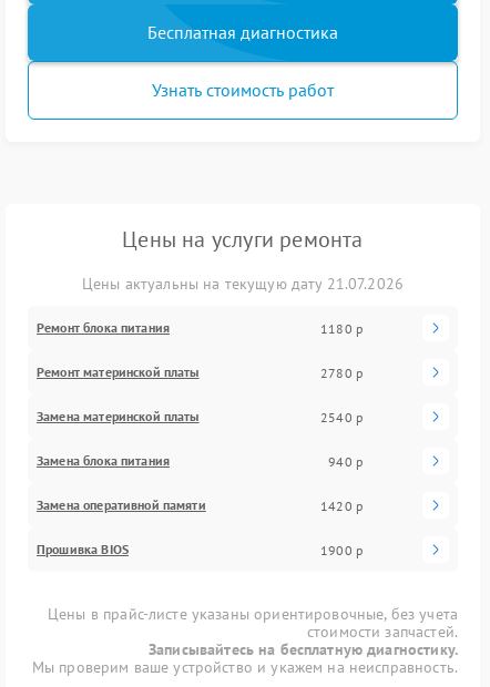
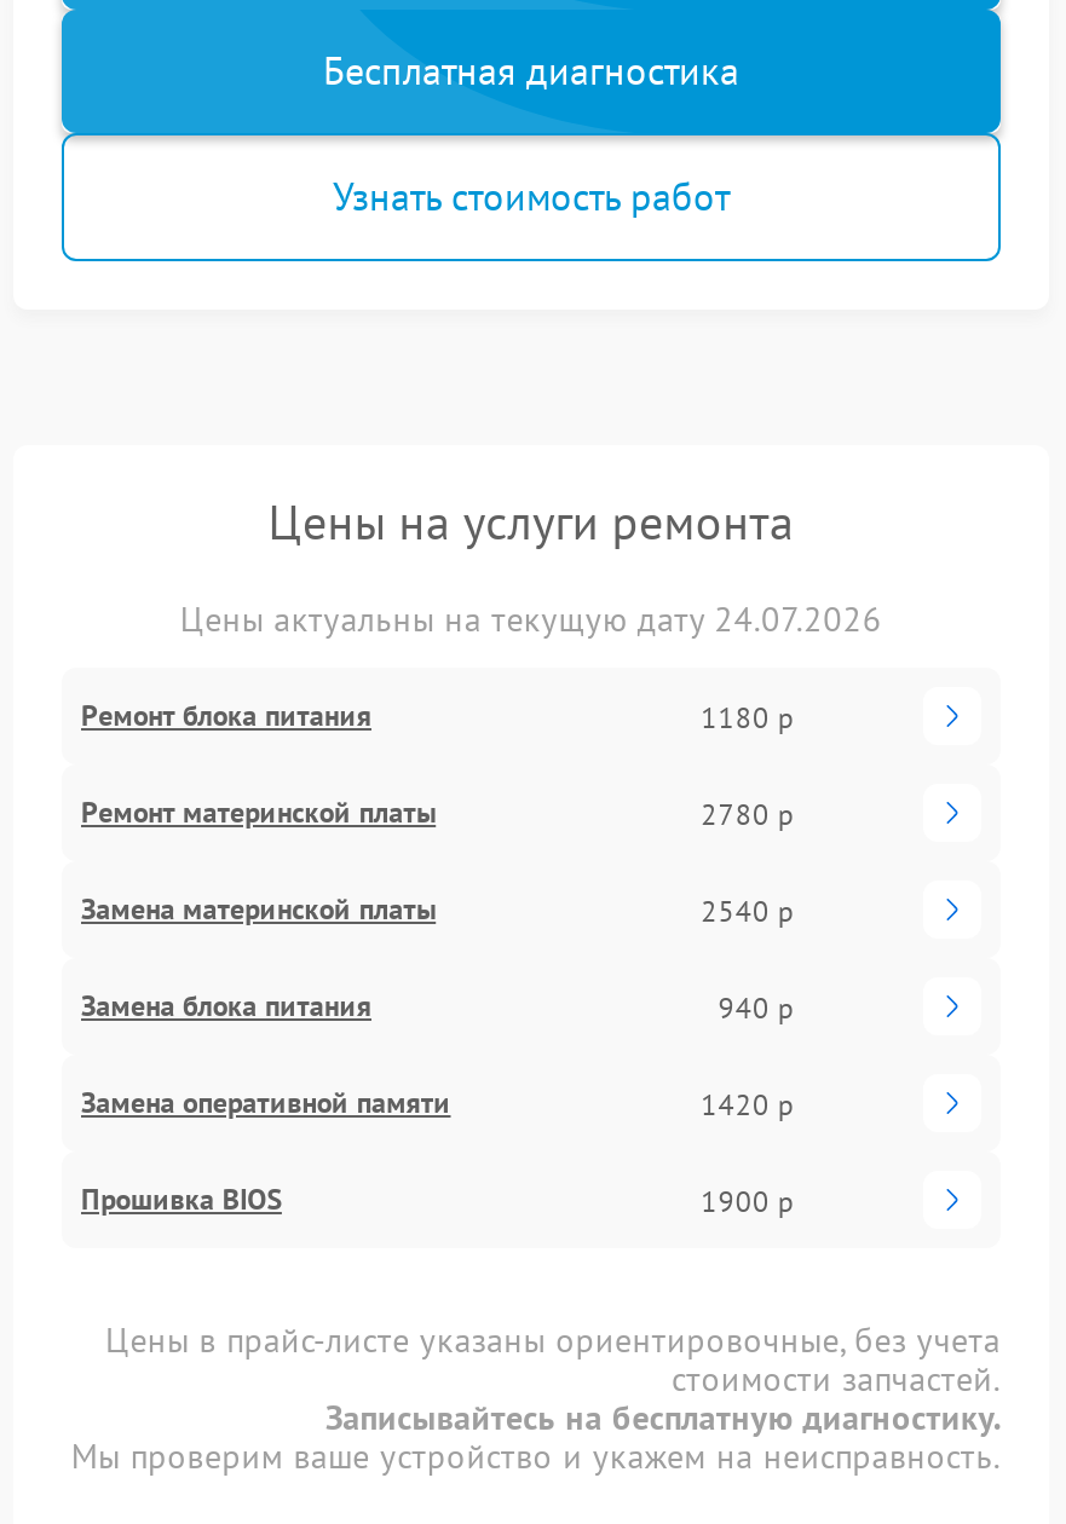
[82,274,404,294] Цены актуальны на текущую дату 21.07.2026 -> [180,598,882,641] Цены актуальны на текущую дату 24.07.2026

